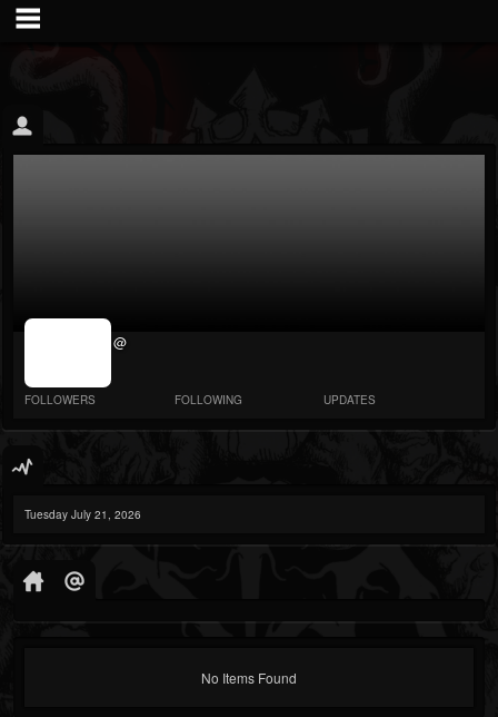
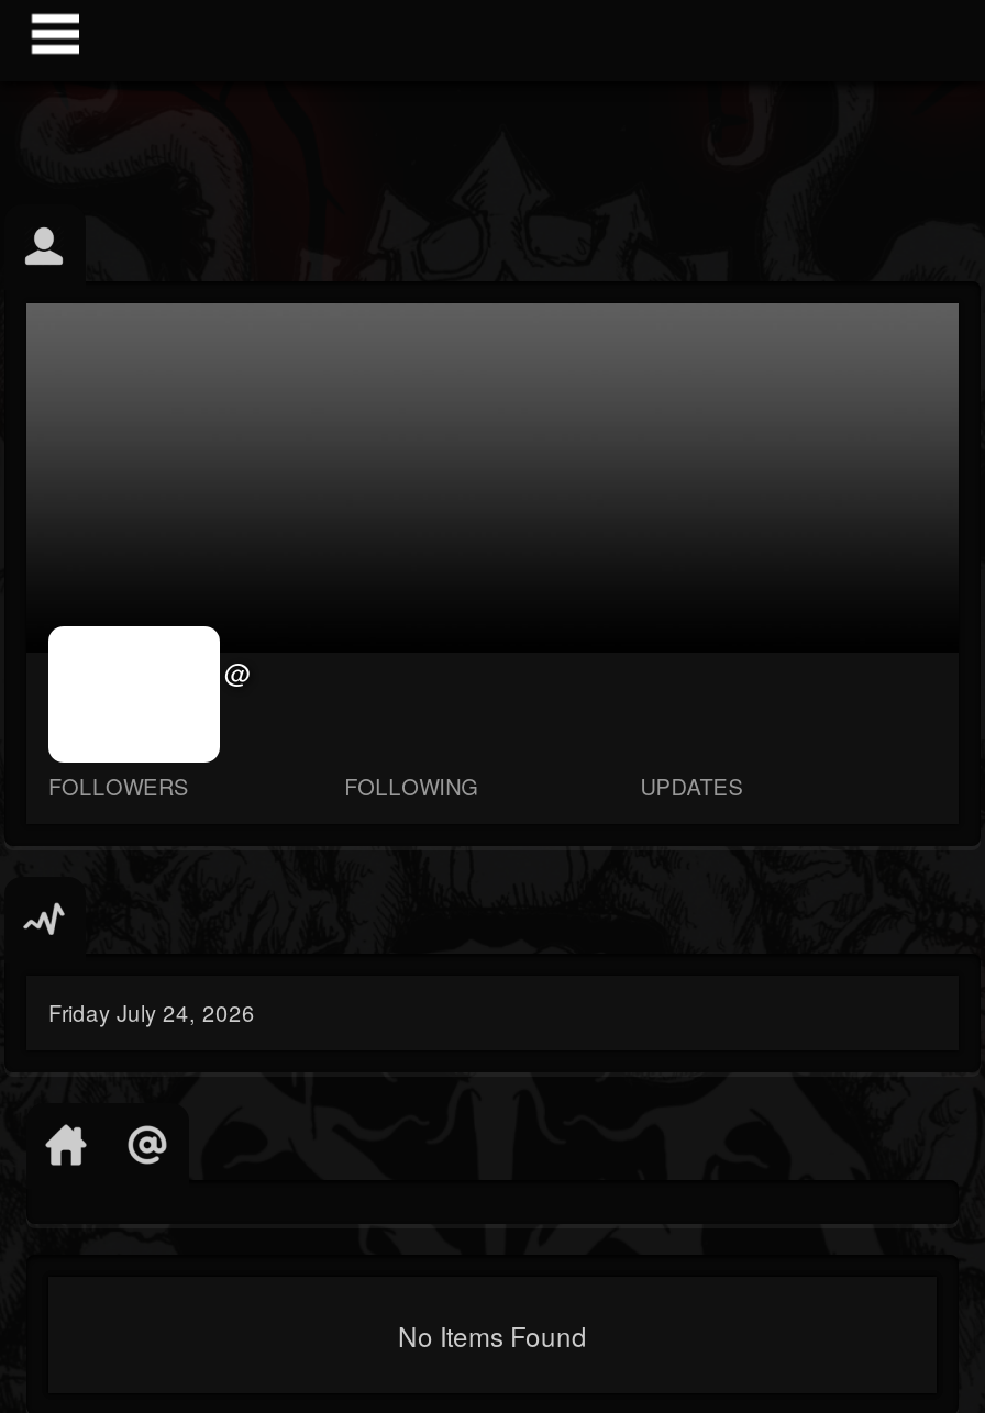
[24,507,141,522] Tuesday July 21, 2026 -> [48,998,255,1028] Friday July 24, 2026

